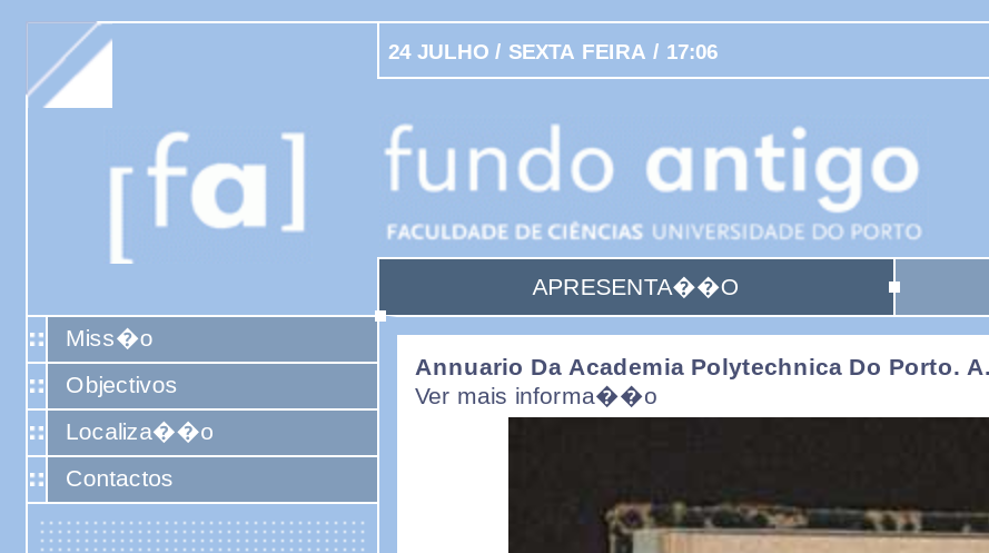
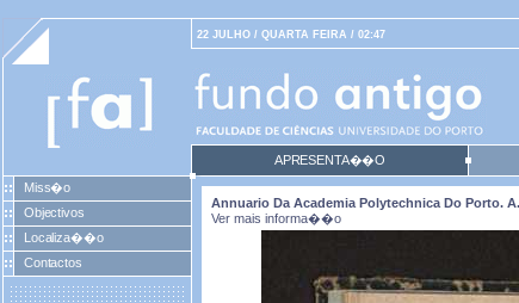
[388,41,718,63] 24 JULHO / SEXTA FEIRA / 17:06 -> [197,29,385,41] 22 JULHO / QUARTA FEIRA / 02:47

